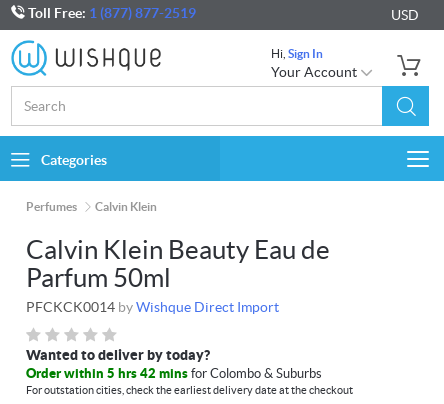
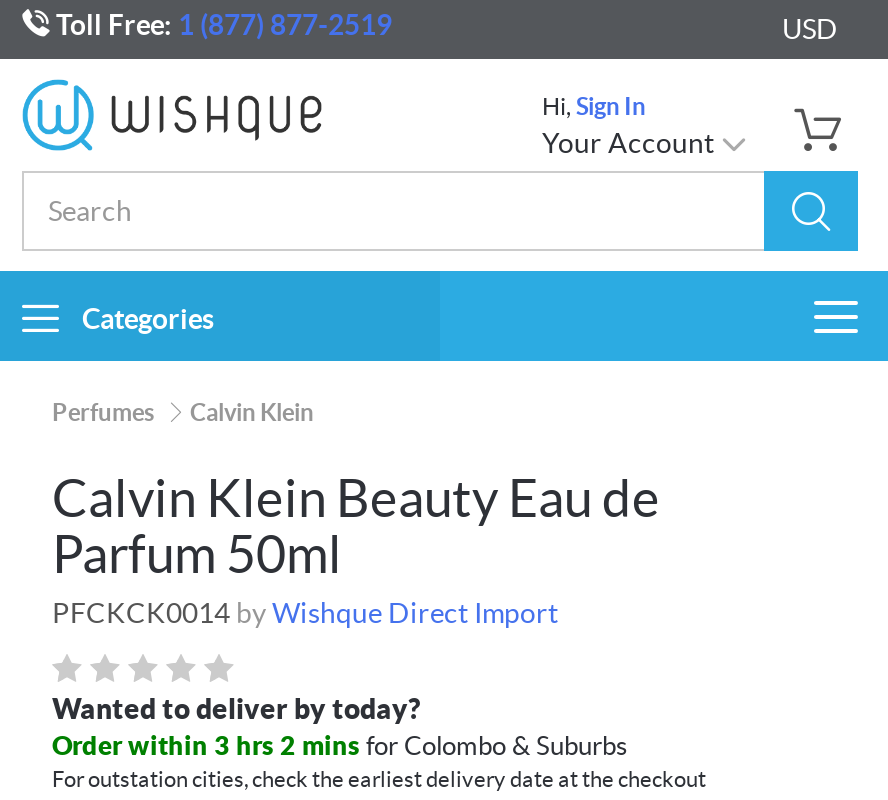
[26,366,322,381] Order within 5 hrs 42 mins for Colombo & Suburbs -> [52,732,628,762] Order within 3 hrs 2 mins for Colombo & Suburbs

